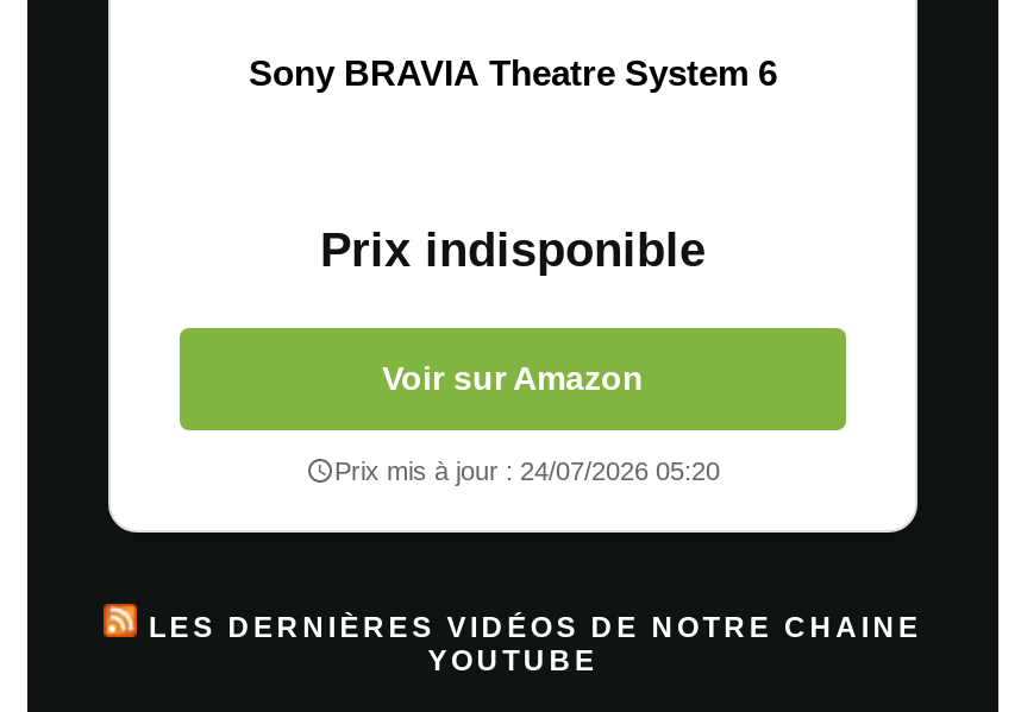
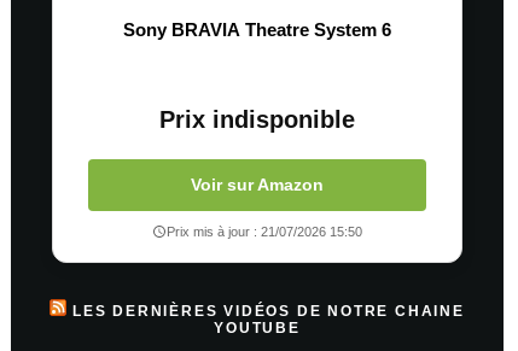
[334,456,720,485] Prix mis à jour : 24/07/2026 05:20 -> [167,224,362,239] Prix mis à jour : 21/07/2026 15:50

